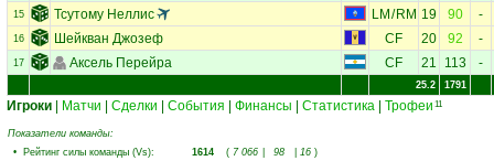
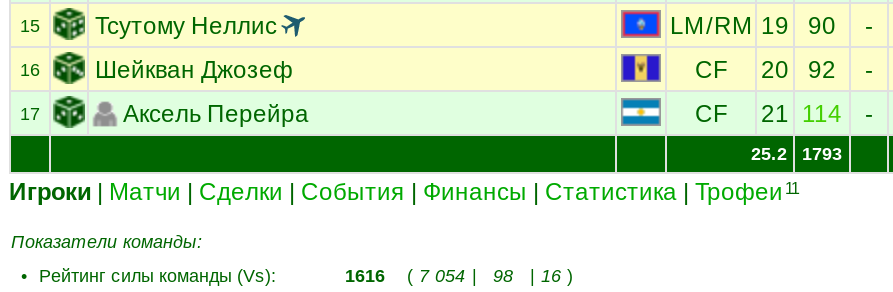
[421,55,466,71] 21 113 -> [761,100,842,128] 21 114
[416,79,466,90] 25.2 1791 -> [751,144,842,164] 25.2 1793
[192,147,214,158] 1614 -> [345,266,385,286] 1616
[226,147,258,158] (7 066 -> [407,266,465,286] (7 054

